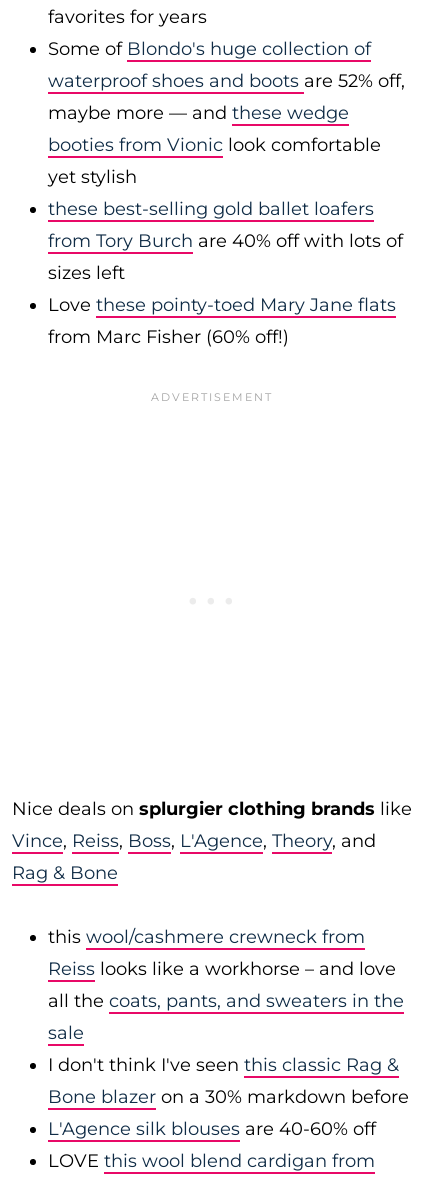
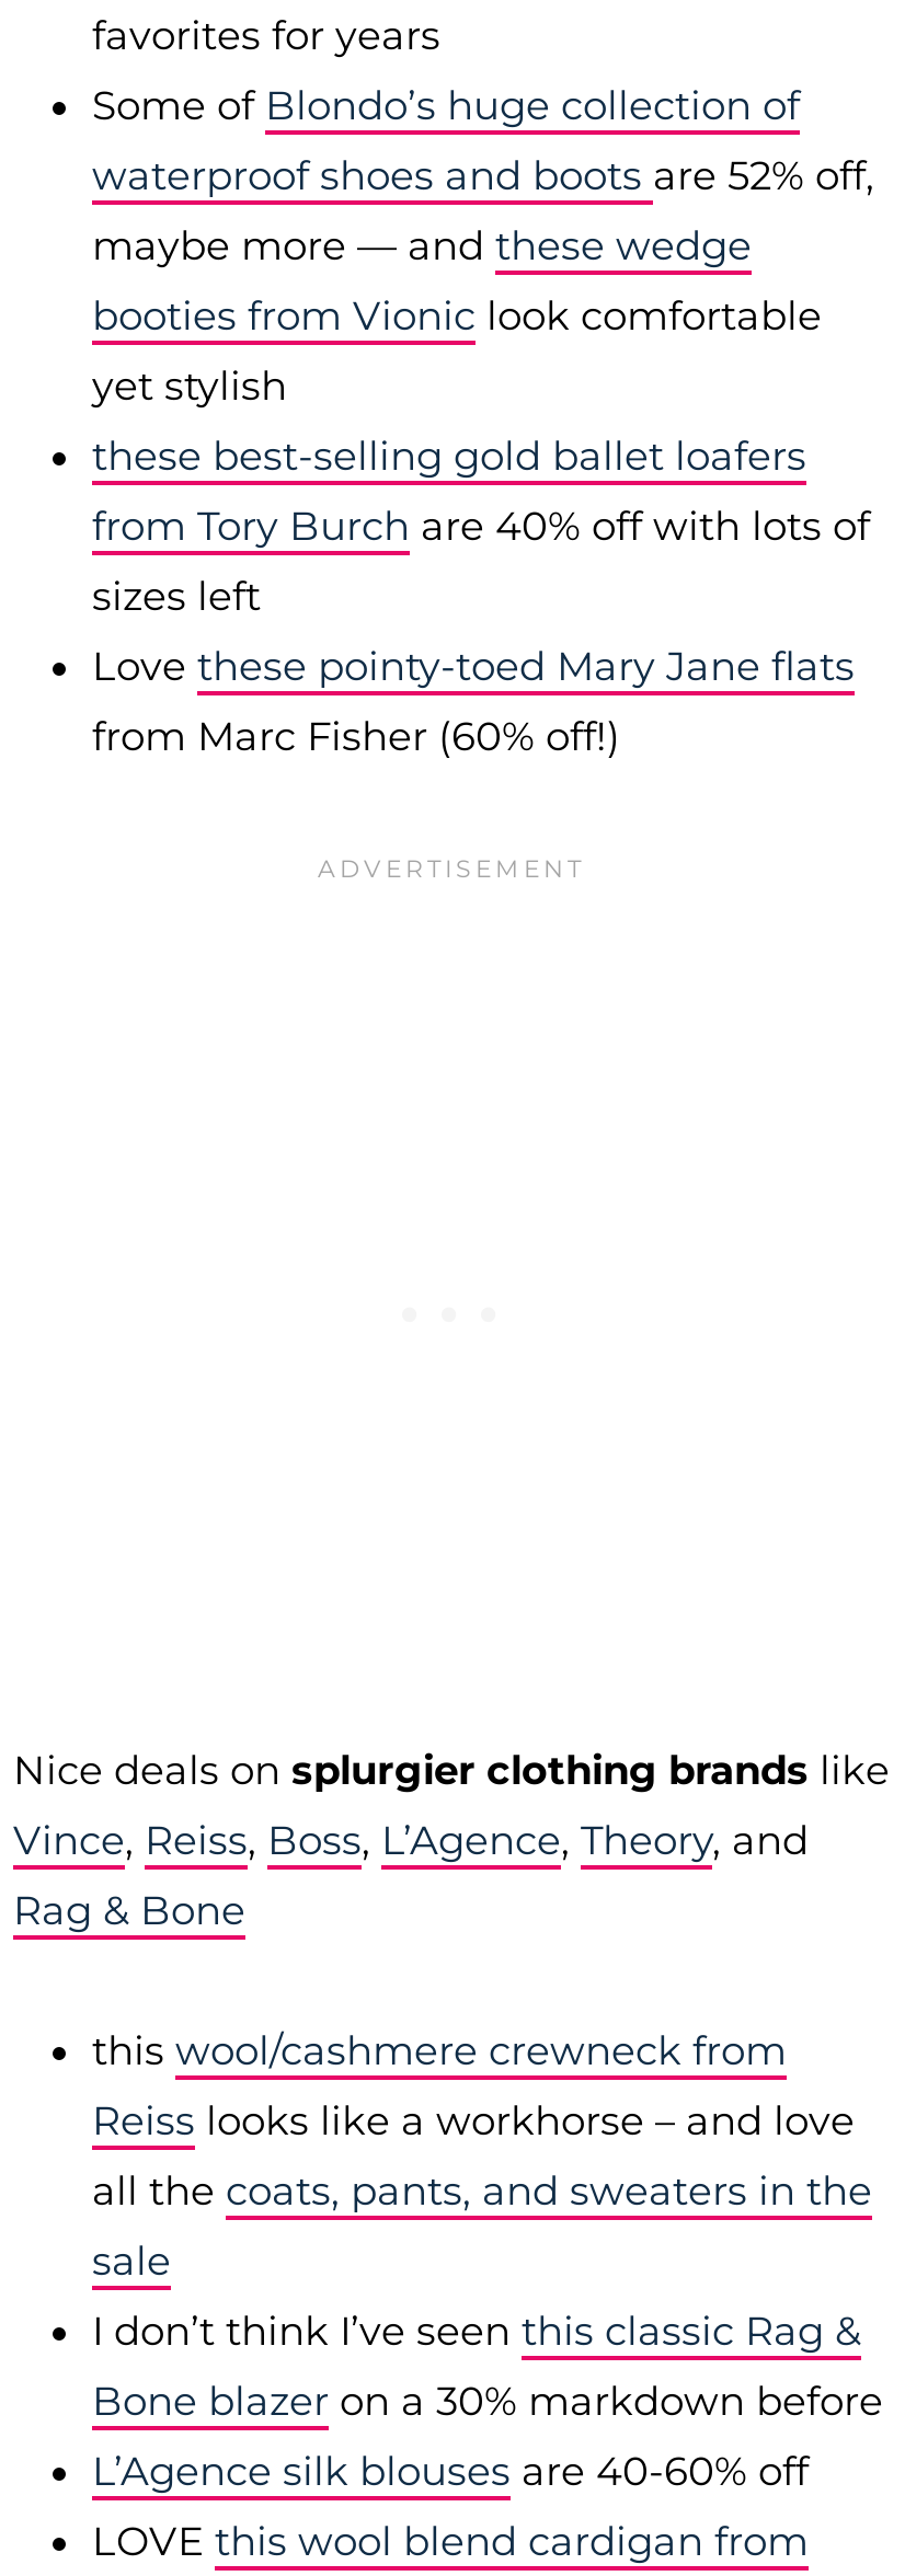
[48,38,371,60] Some of Blondo's huge collection of -> [92,82,800,130] Some of Blondo’s huge collection of
[12,830,376,852] Vince, Reiss, Boss, L'Agence, Theory, and -> [13,1817,809,1865] Vince, Reiss, Boss, L’Agence, Theory, and
[48,1054,399,1076] I don't think I've seen this classic Rag & -> [92,2308,861,2356] I don’t think I’ve seen this classic Rag &
[48,1118,376,1140] L'Agence silk blouses are 40-60% off -> [92,2448,809,2496] L’Agence silk blouses are 40-60% off

